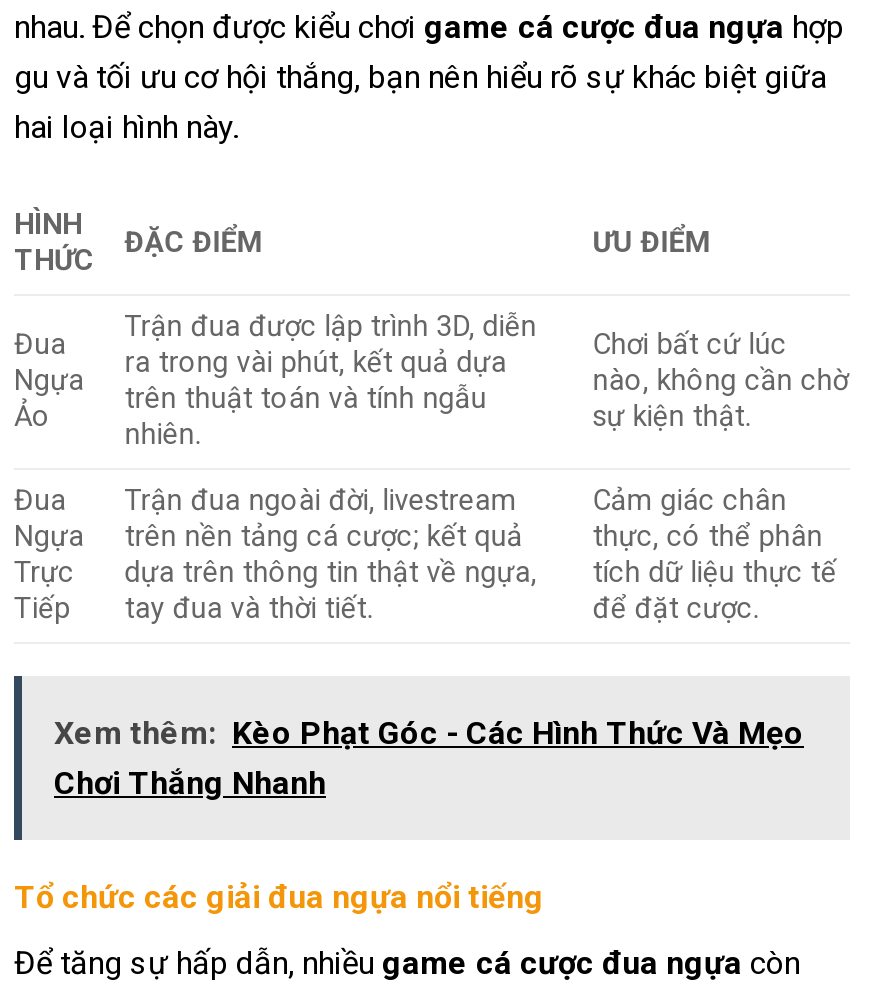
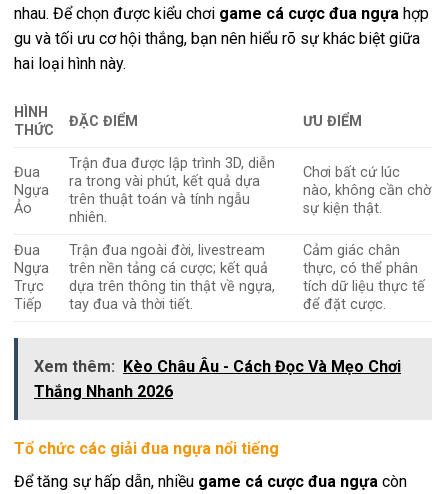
[54,714,804,802] Xem thêm: Kèo Phạt Góc - Các Hình Thức Và Mẹo | Chơi Thắng Nhanh -> [34,357,401,401] Xem thêm: Kèo Châu Âu - Cách Đọc Và Mẹo Chơi | Thắng Nhanh 2026

